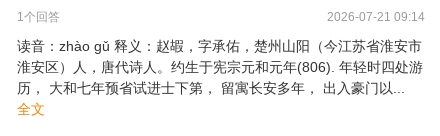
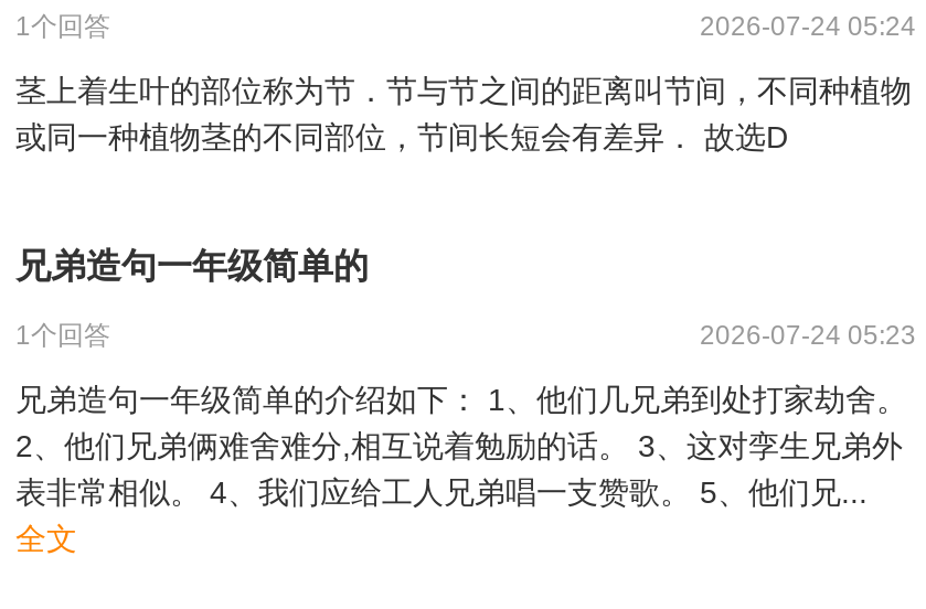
[17,10,425,96] 2026-07-21 09:14 | 读音：zhào gǔ 释义：赵嘏，字承佑，楚州山阳（今江苏省淮安市 | 淮安区）人，唐代诗人。约生于宪宗元和元年(806). 年轻时四处游 | 历， 大和七年预省试进士下第， 留寓长安多年， 出入豪门以... -> [15,11,916,510] 2026-07-24 05:24 | 茎上着生叶的部位称为节．节与节之间的距离叫节间，不同种植物 | 或同一种植物茎的不同部位，节间长短会有差异． 故选D | 兄弟造句一年级简单的 | 1个回答 | 2026-07-24 05:23 | 兄弟造句一年级简单的介绍如下： 1、他们几兄弟到处打家劫舍。 | 2、他们兄弟俩难舍难分,相互说着勉励的话。 3、这对孪生兄弟外 | 表非常相似。 4、我们应给工人兄弟唱一支赞歌。 5、他们兄...

